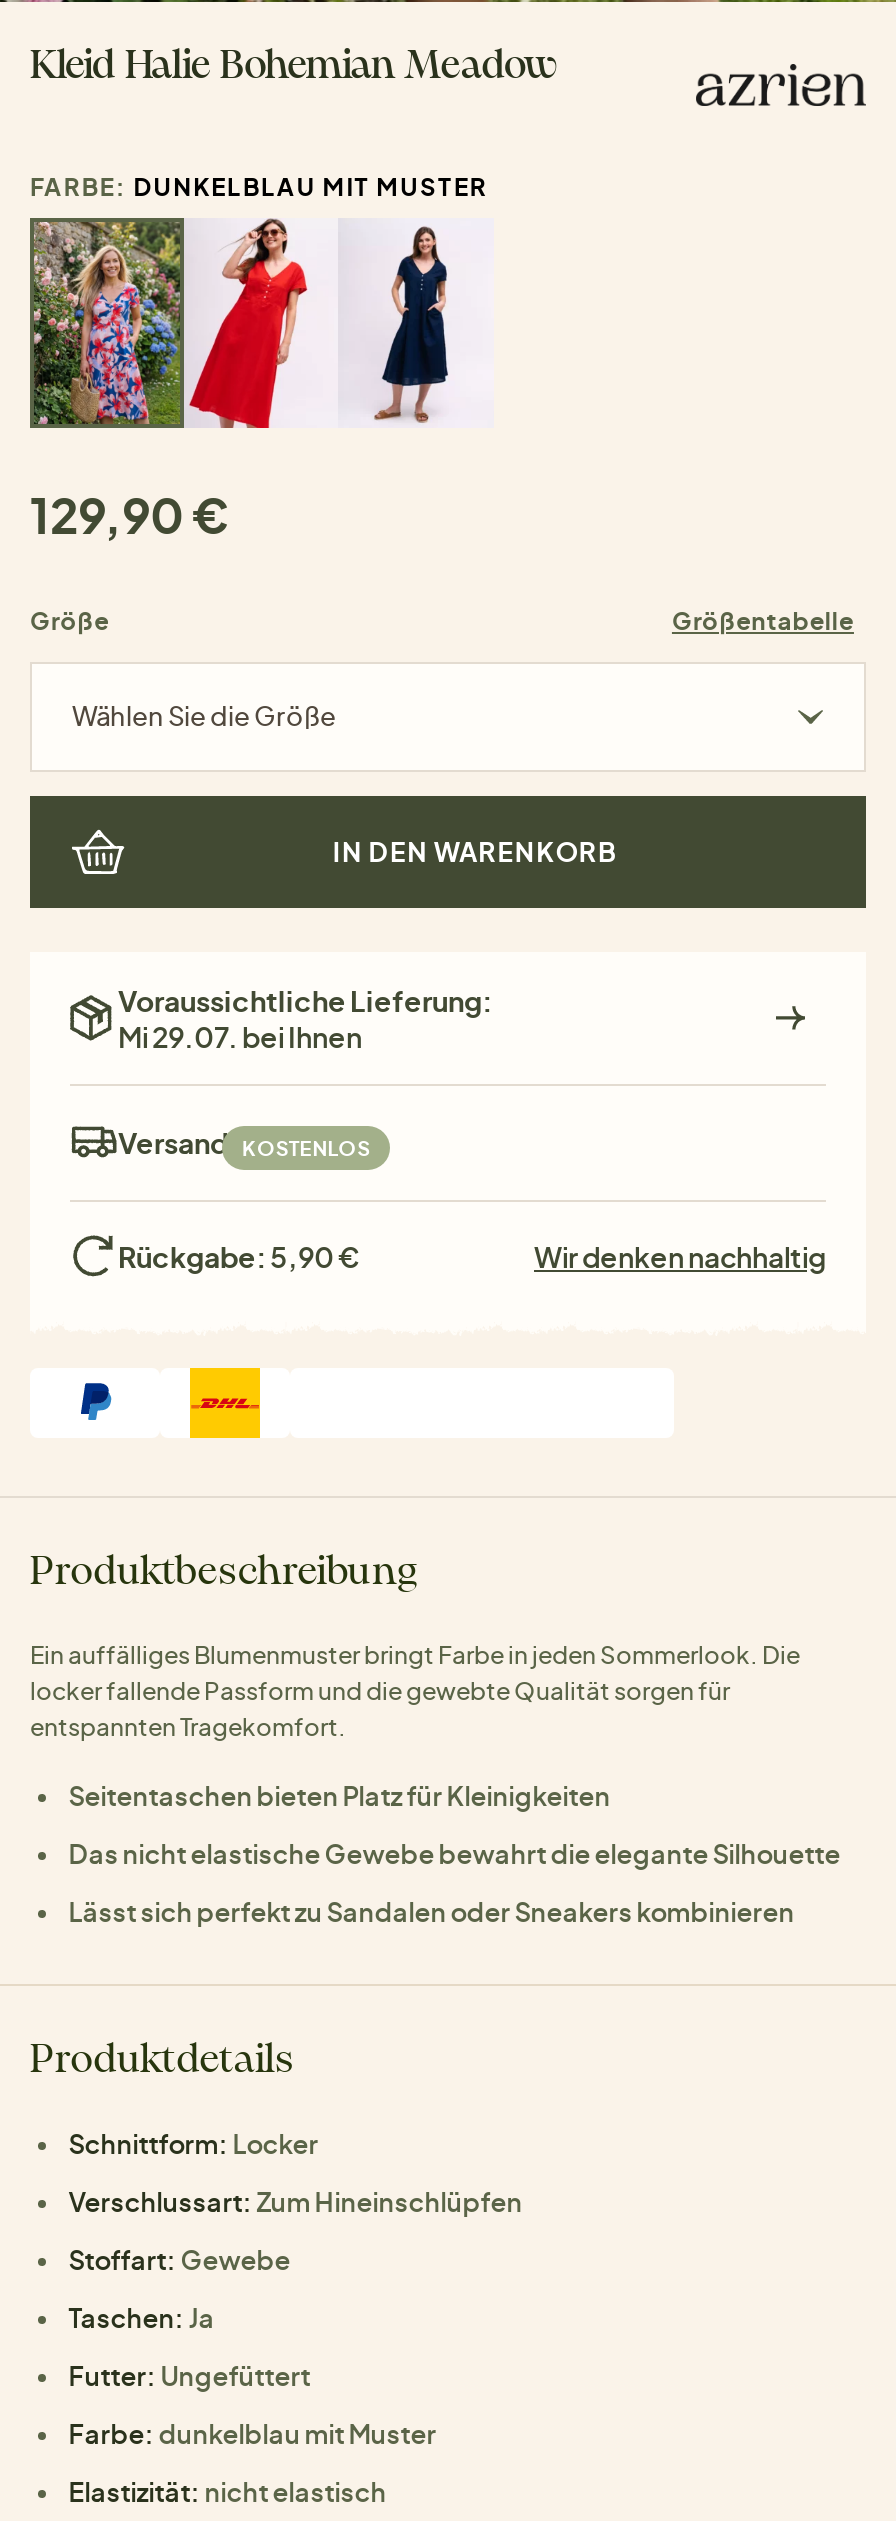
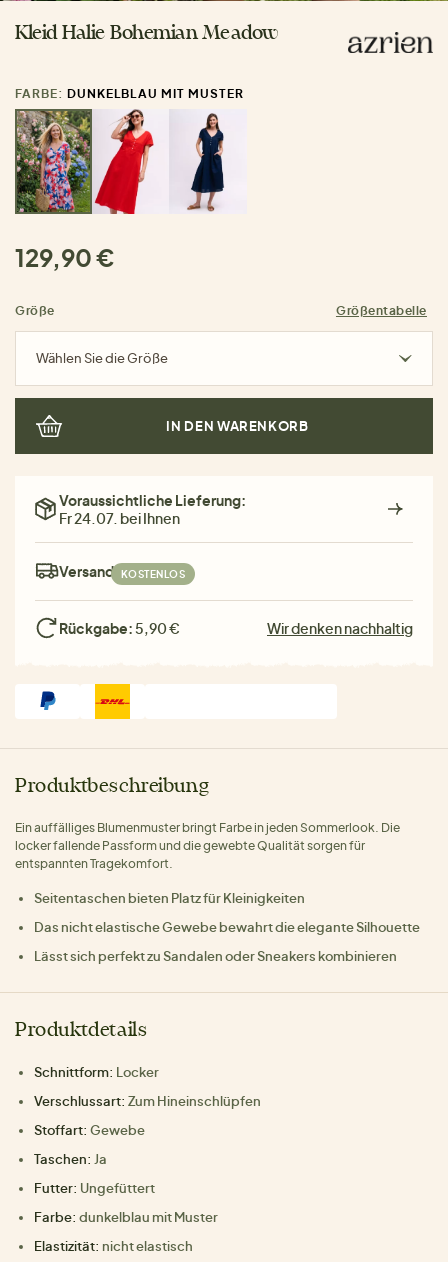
[118,1017,362,1053] Mi 29.07. bei Ihnen -> [59,509,180,527] Fr 24.07. bei Ihnen

